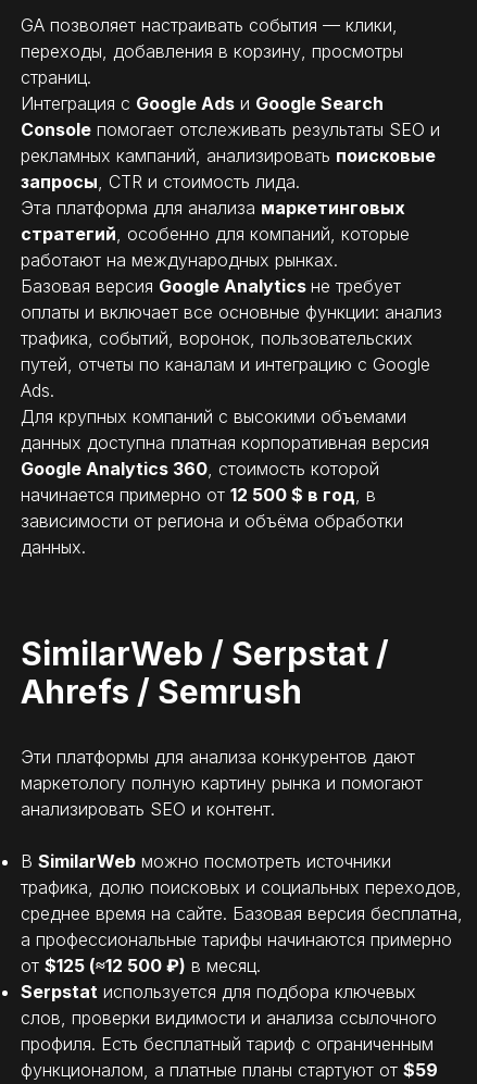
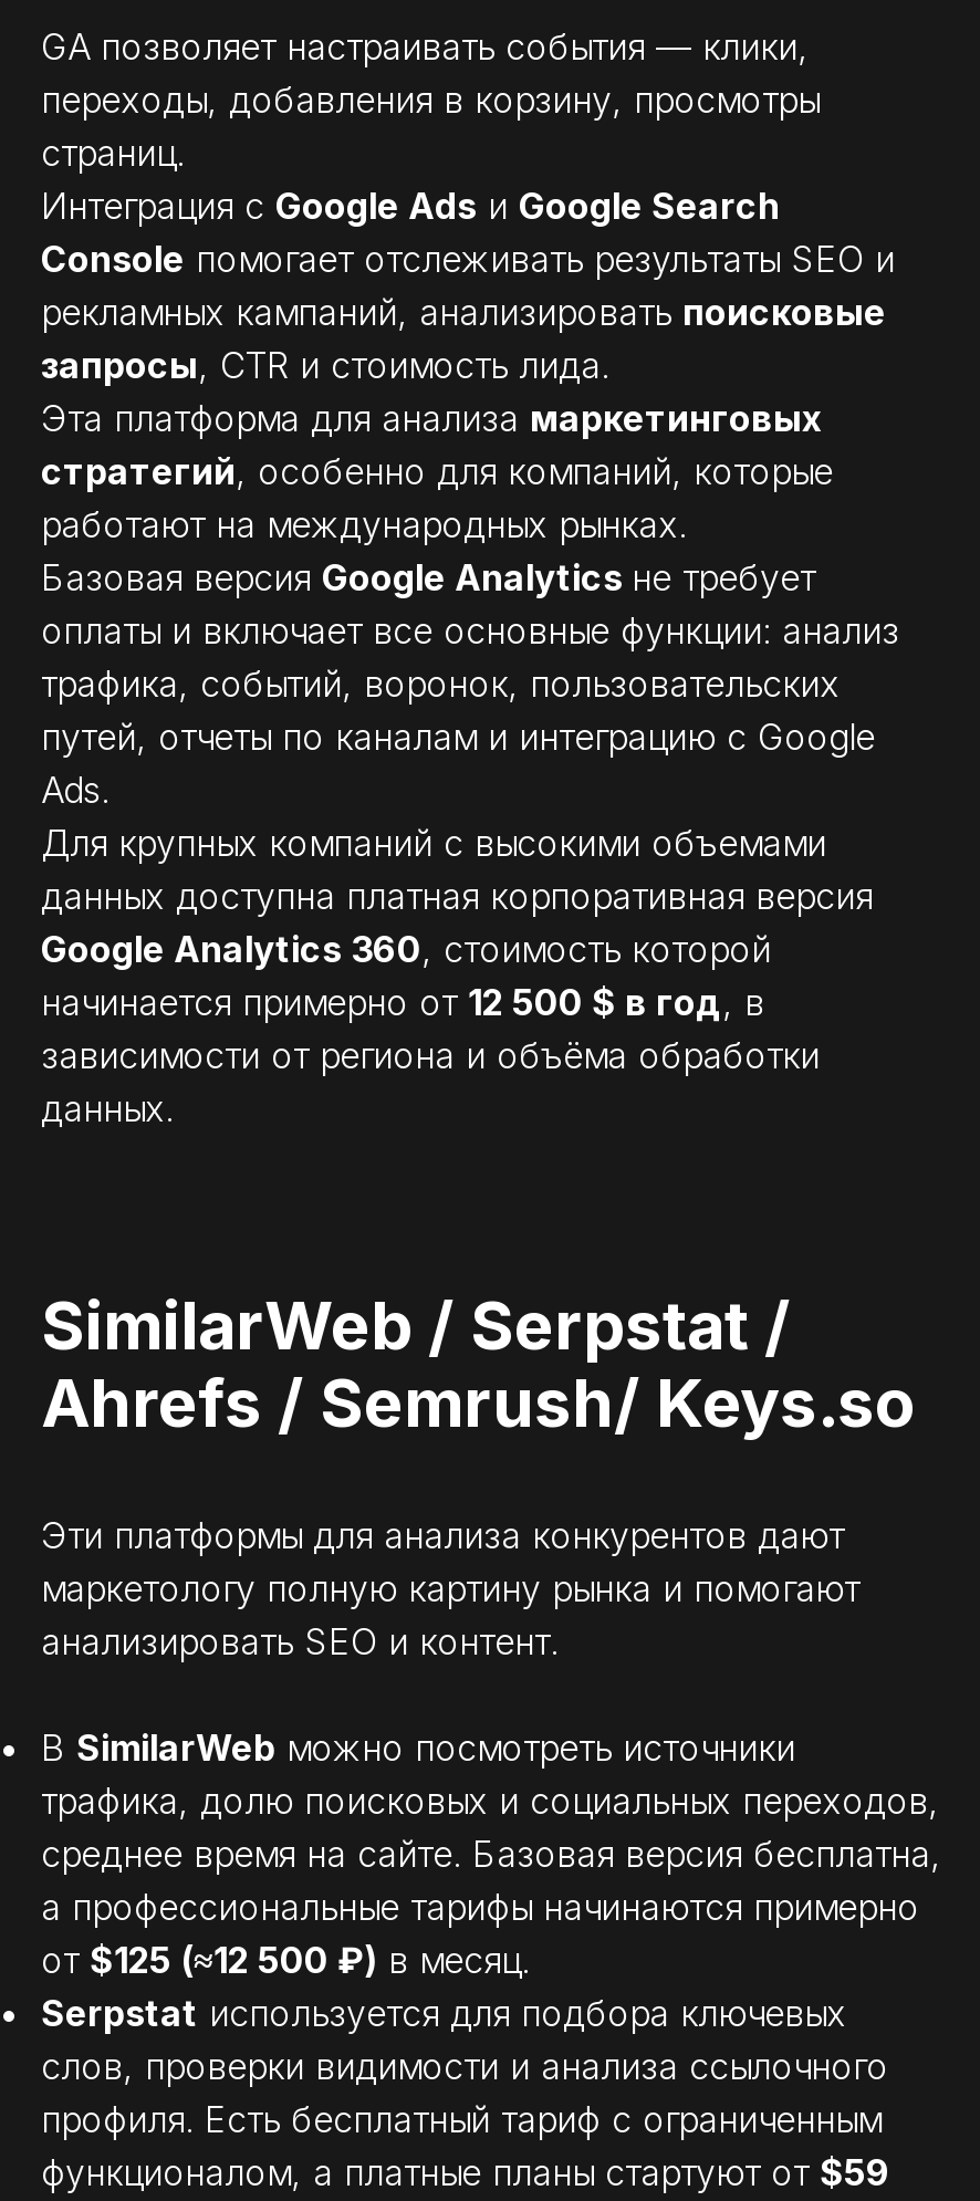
[21,672,302,712] Ahrefs / Semrush -> [41,1364,915,1443] Ahrefs / Semrush/ Keys.so

